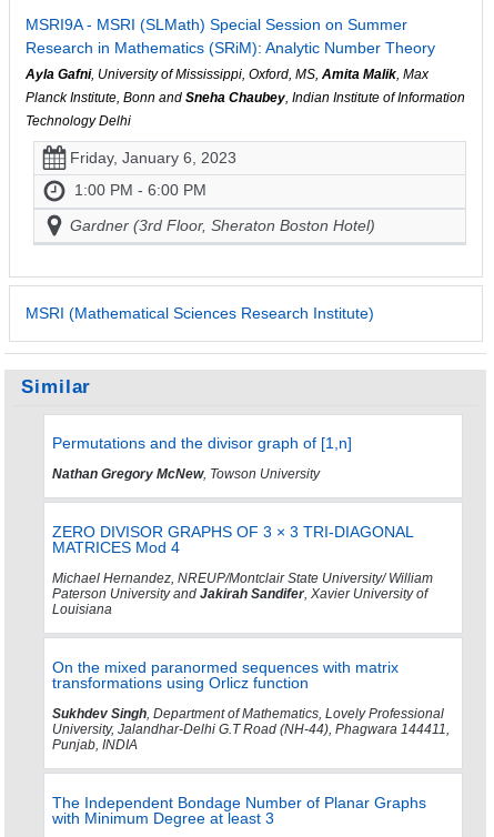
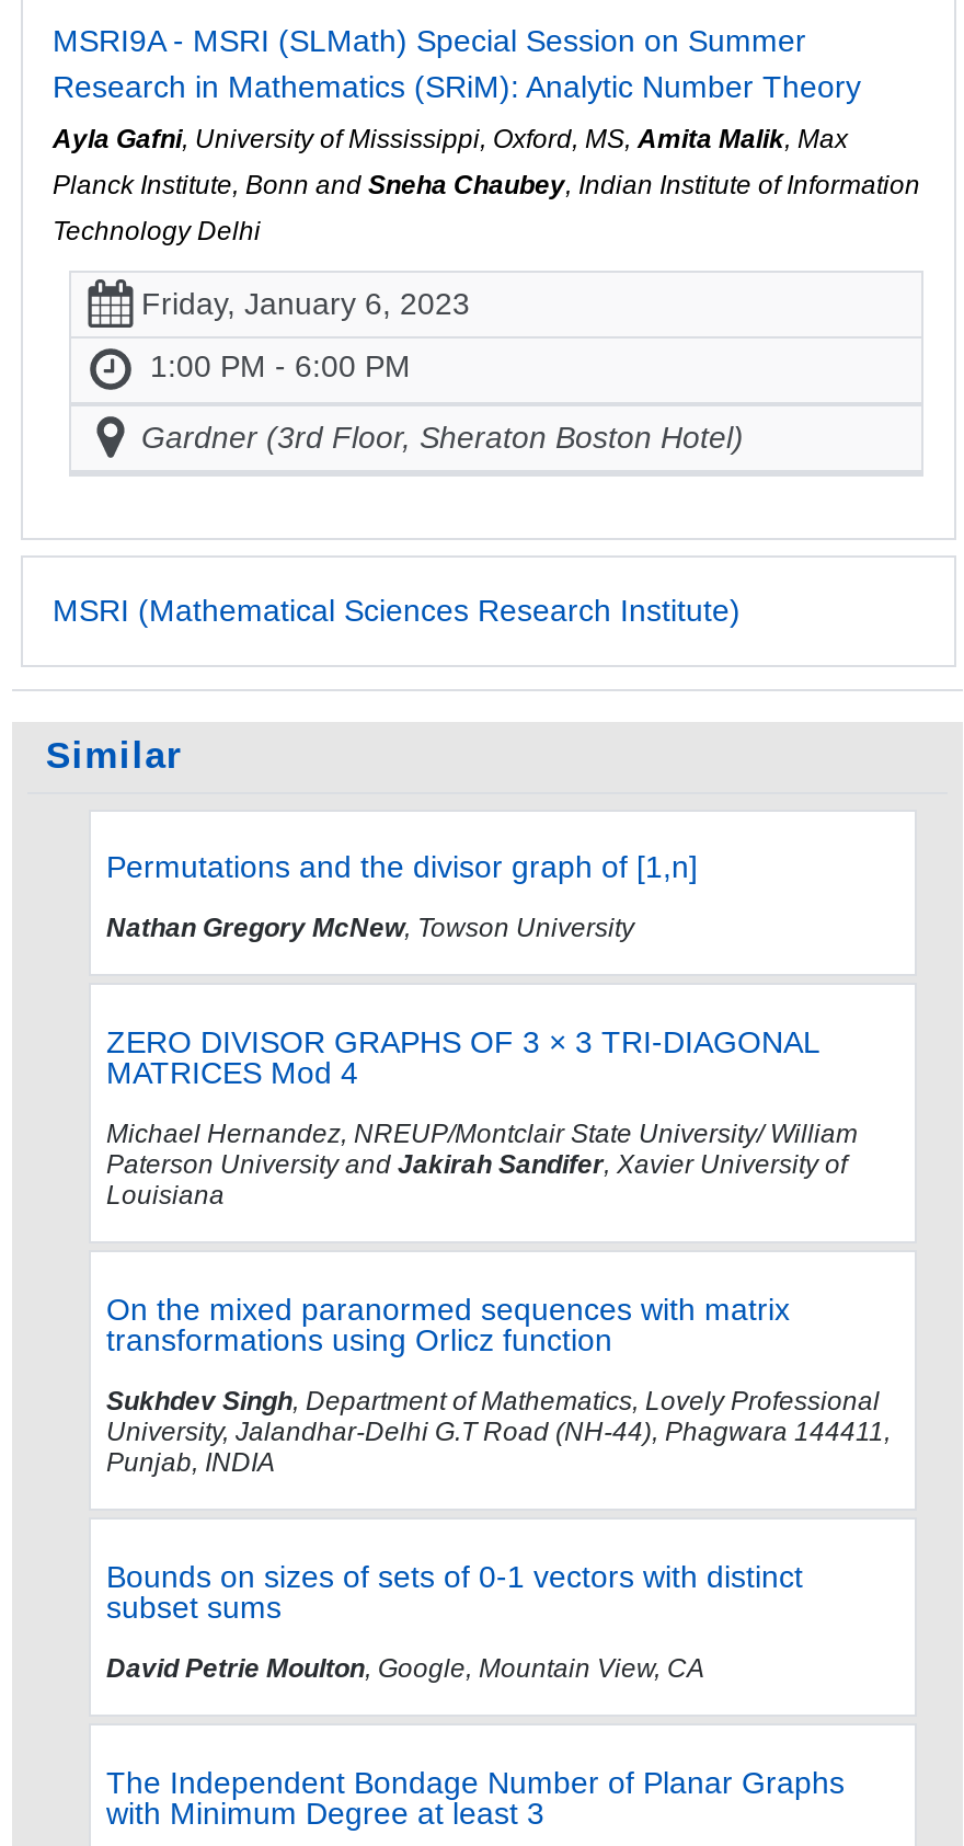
none -> [106,1558,803,1685] Bounds on sizes of sets of 0-1 vectors with distinct | subset sums | David Petrie Moulton, Google, Mountain View, CA

